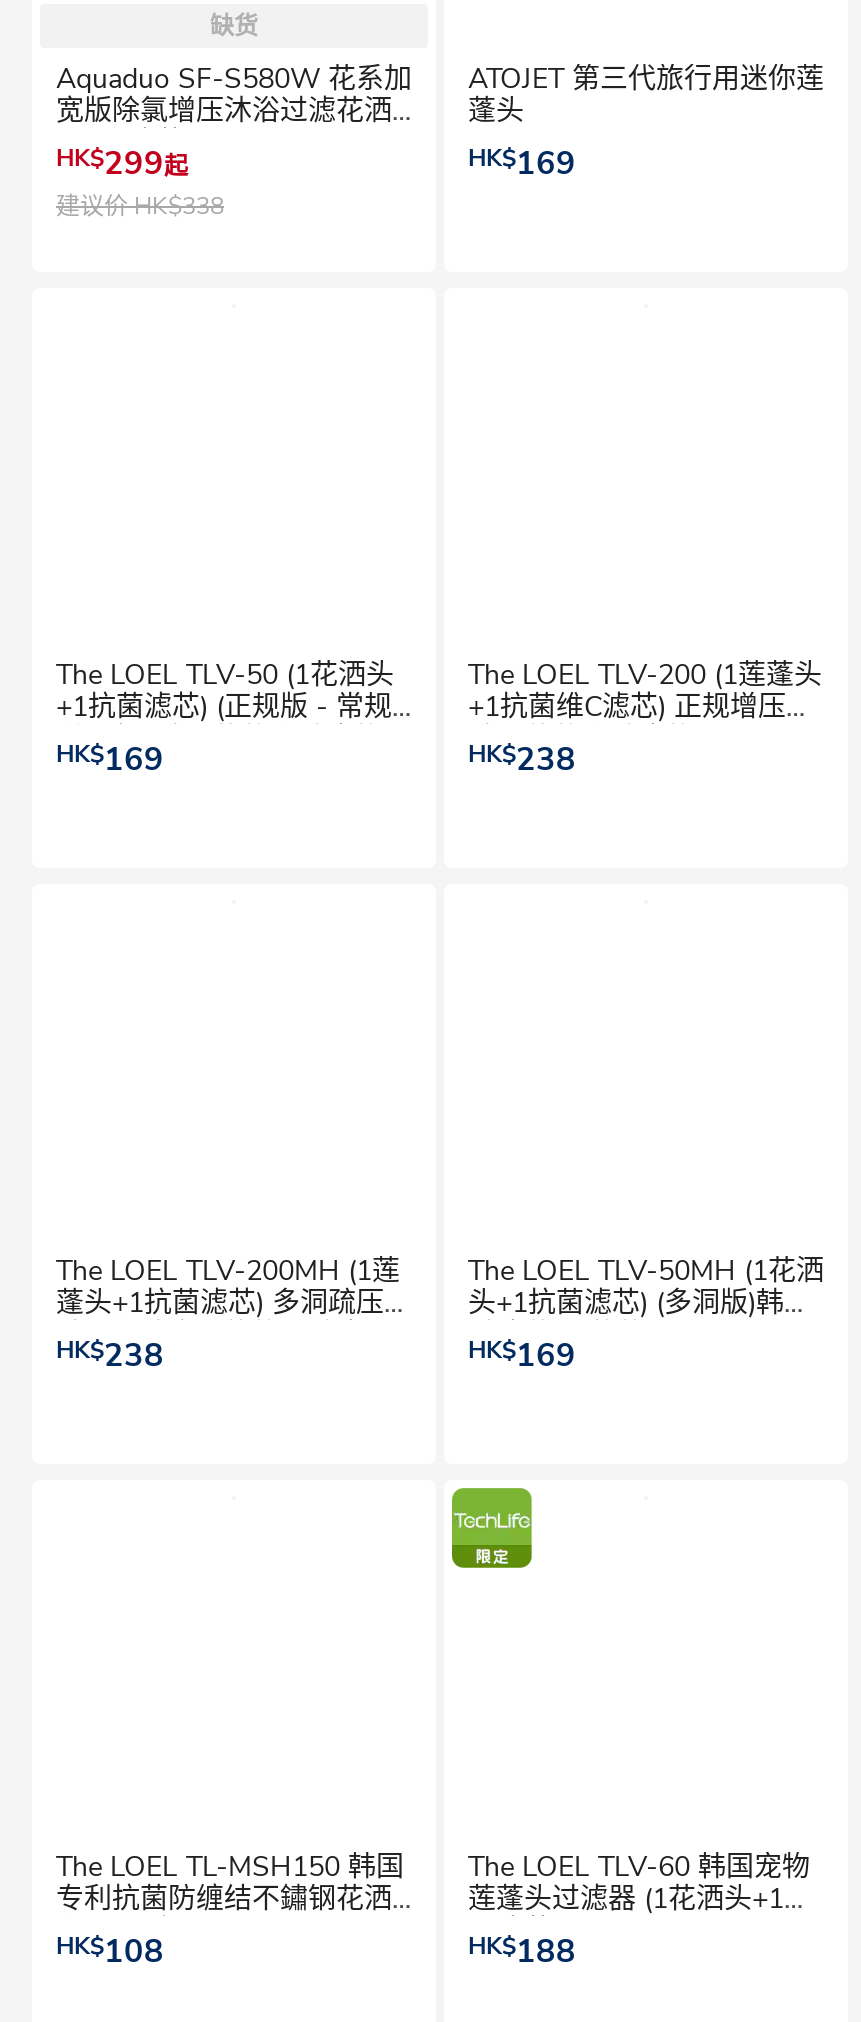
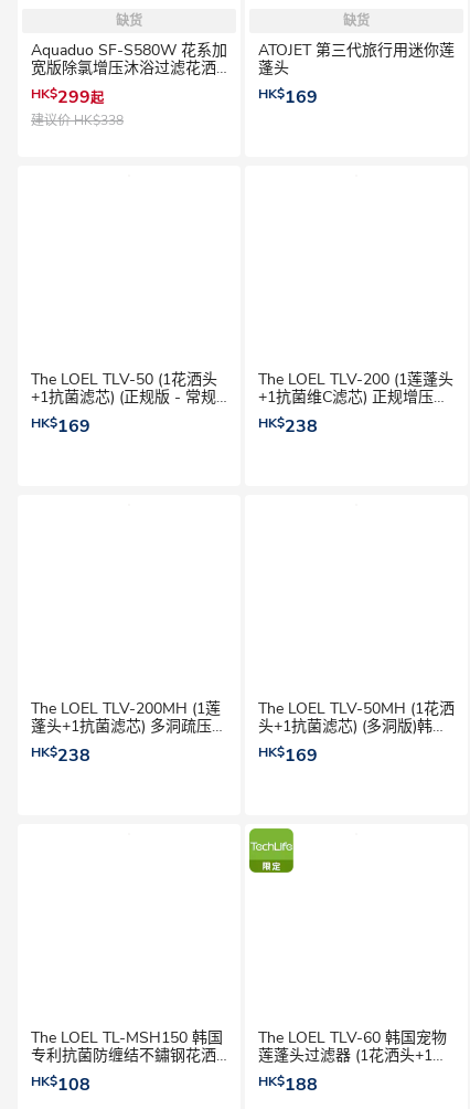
none -> [343,12,370,30] 缺货

